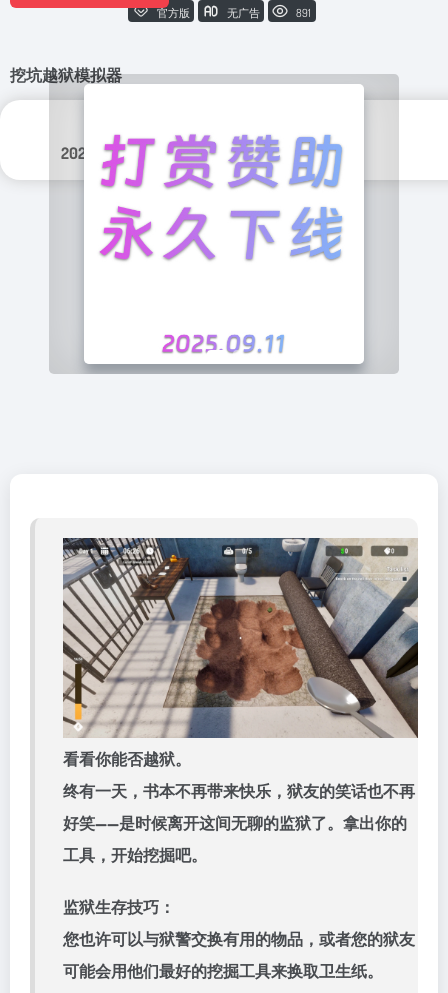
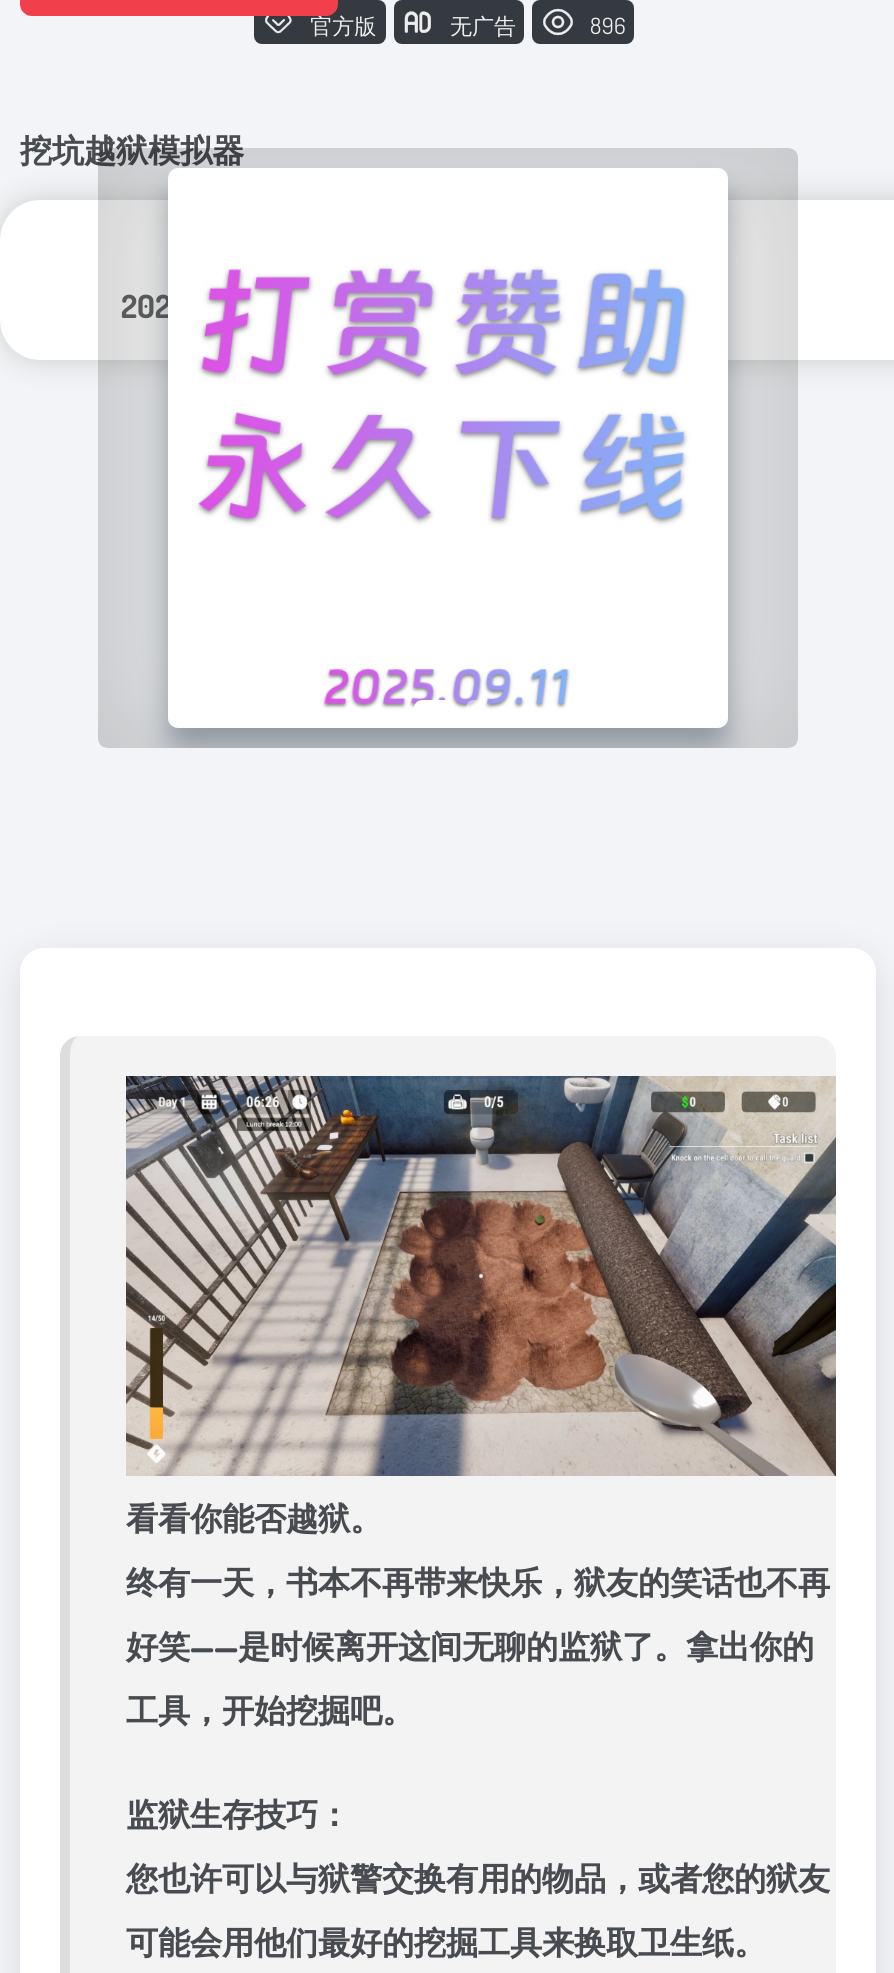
[296,5,311,20] 891 -> [590,10,626,40] 896

